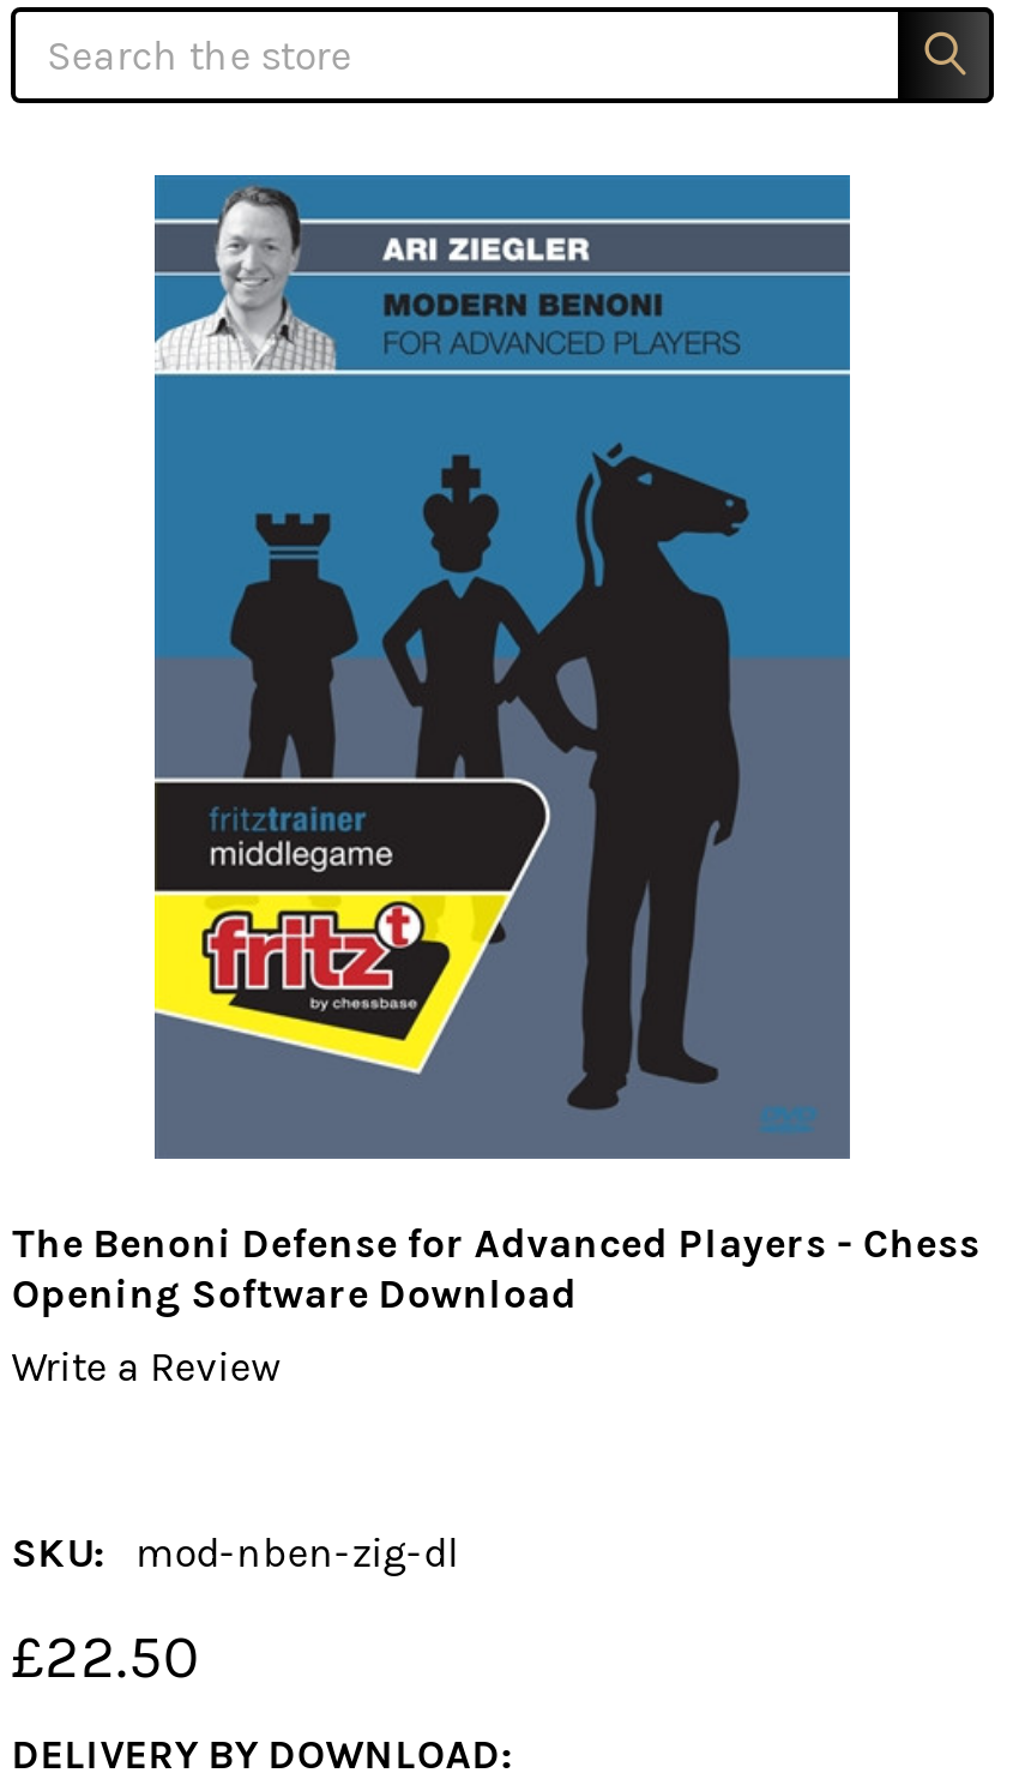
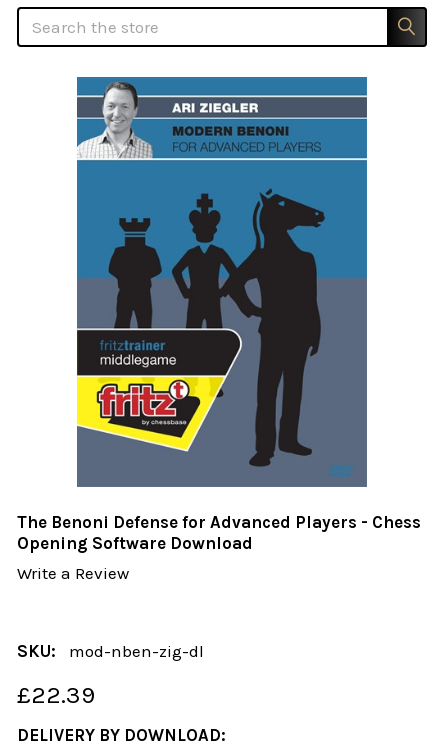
[11,1623,196,1692] £22.50 -> [17,680,95,709] £22.39

